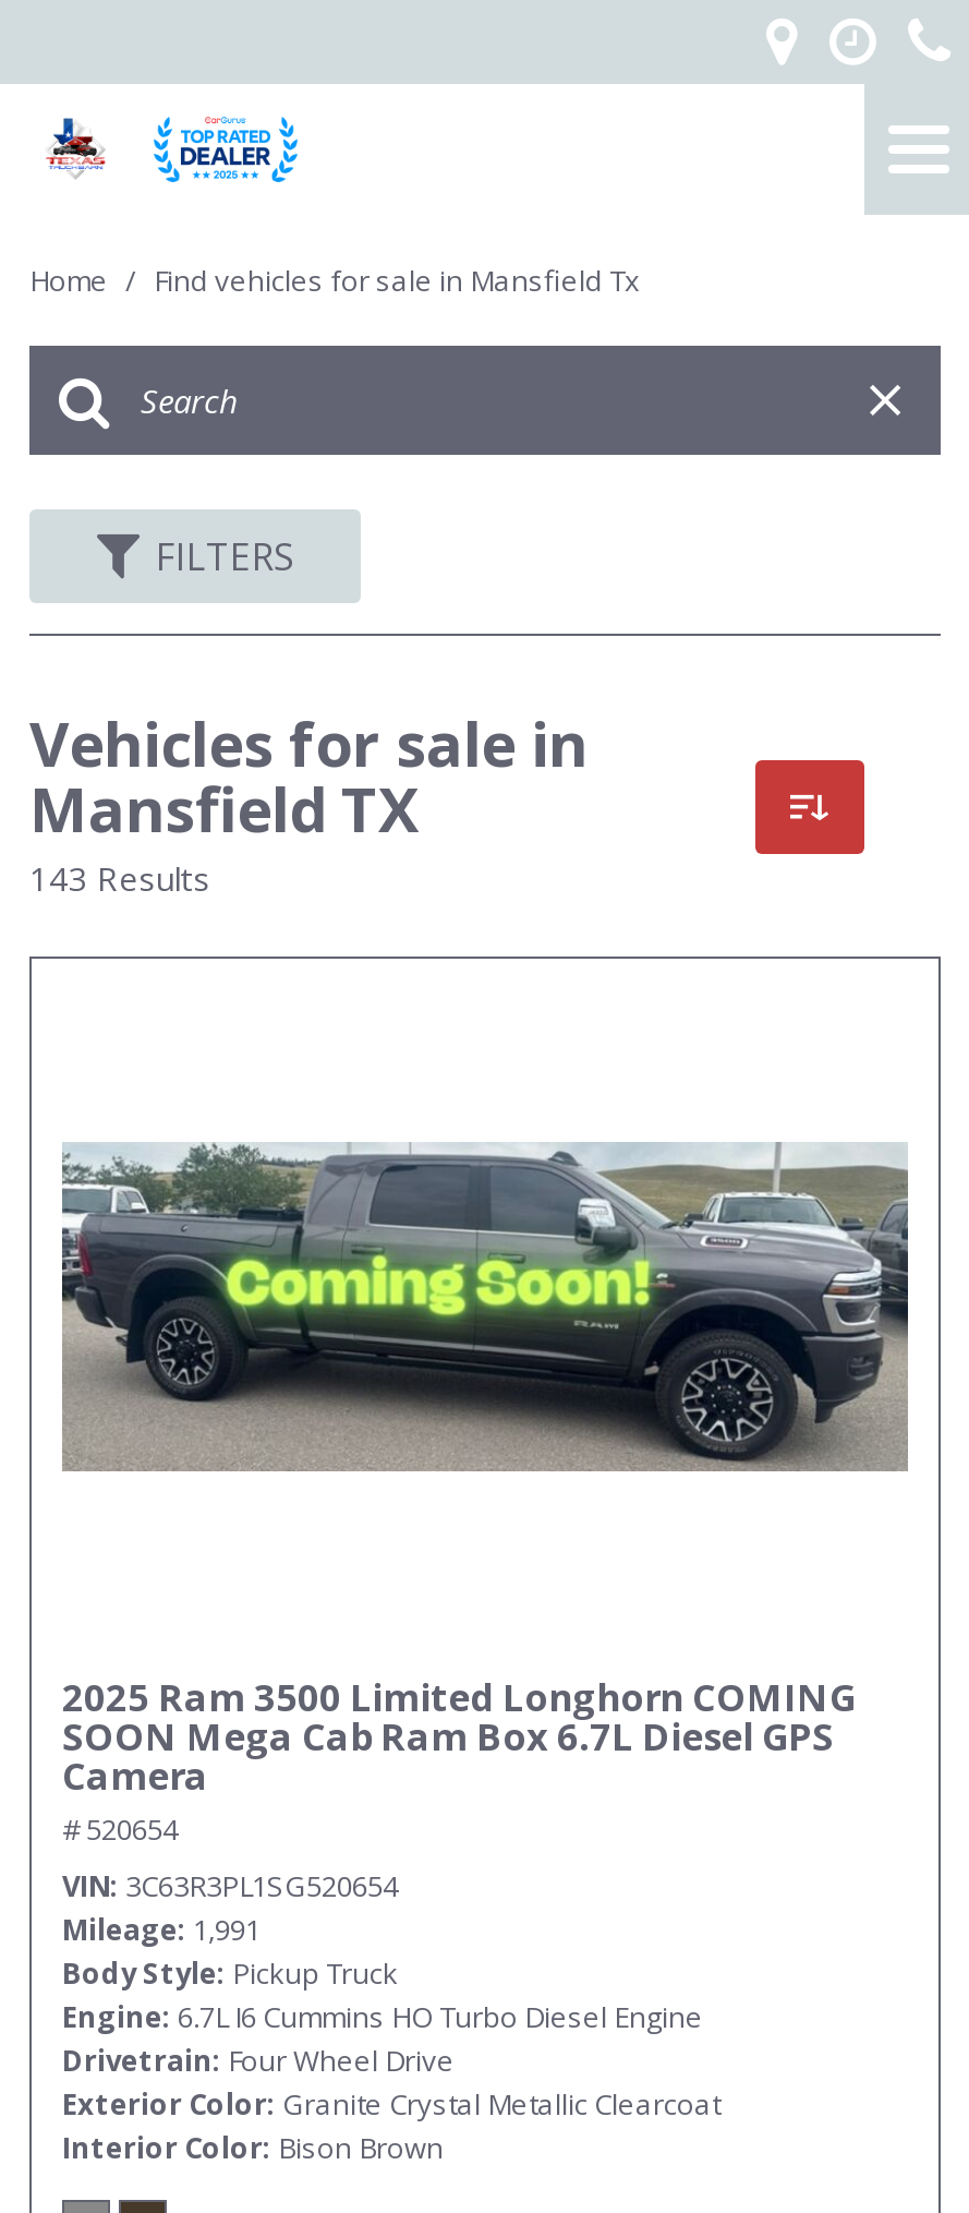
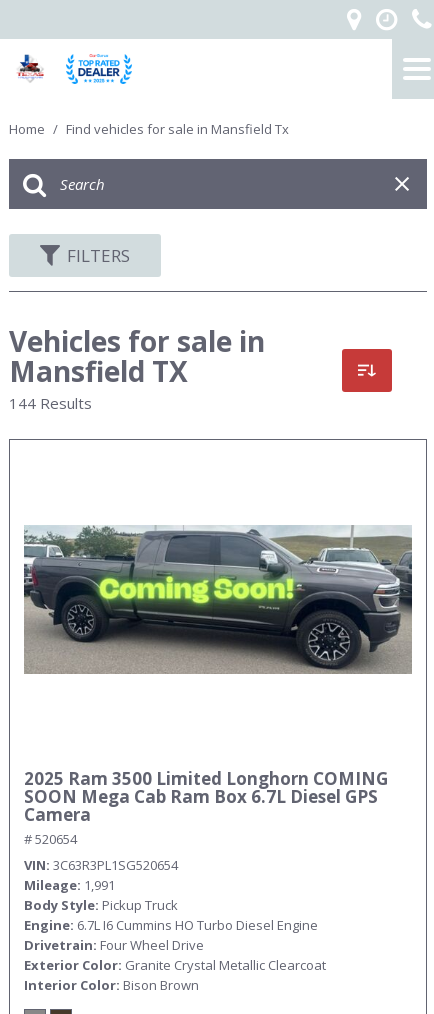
[29,856,210,900] 143 Results -> [9,393,92,413] 144 Results

